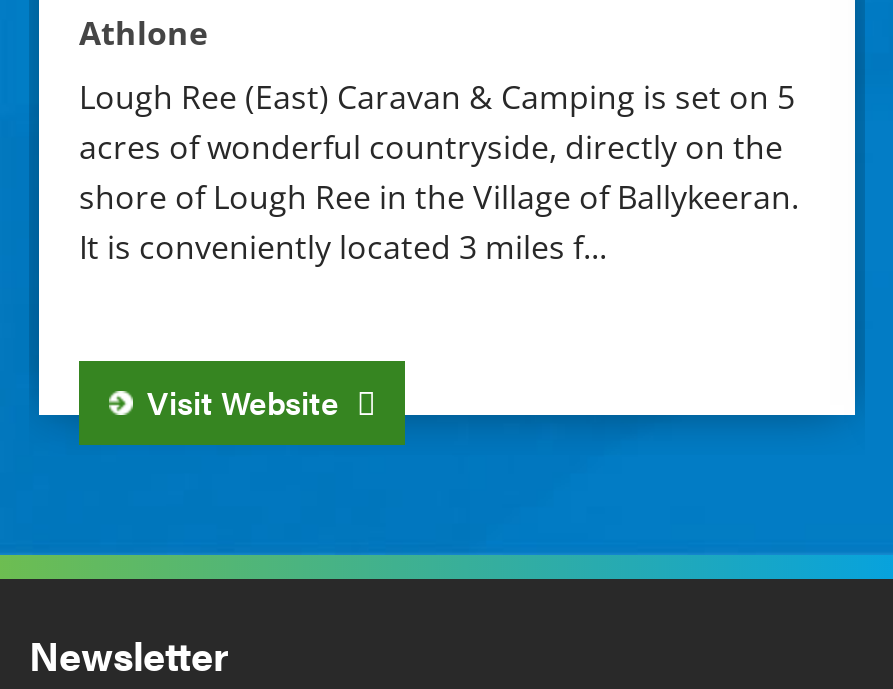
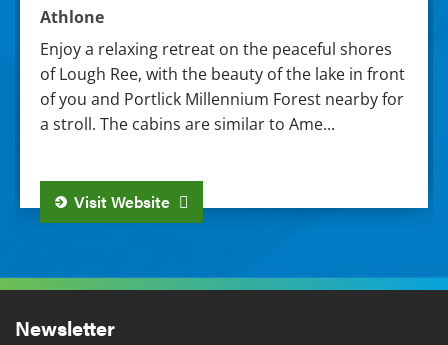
[79,74,799,268] Lough Ree (East) Caravan & Camping is set on 5 | acres of wonderful countryside, directly on the | shore of Lough Ree in the Village of Ballykeeran. | It is conveniently located 3 miles f... -> [40,38,405,135] Enjoy a relaxing retreat on the peaceful shores | of Lough Ree, with the beauty of the lake in front | of you and Portlick Millennium Forest nearby for | a stroll. The cabins are similar to Ame...

